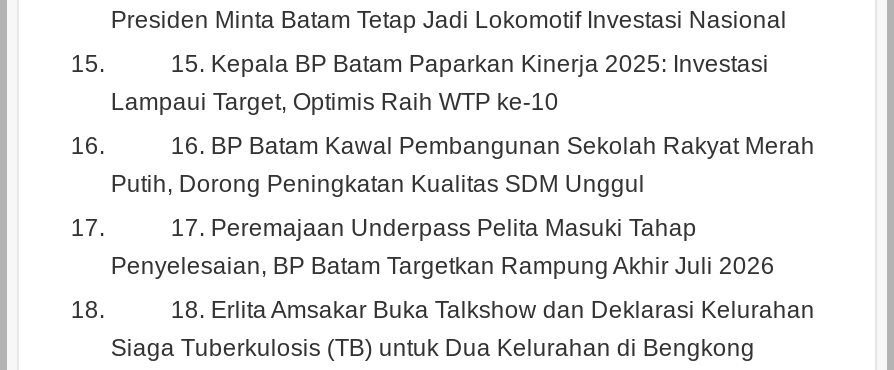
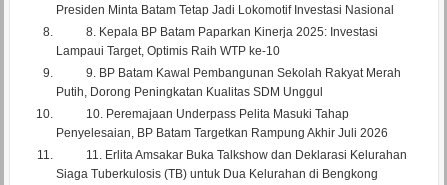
[171,50,769,78] 15. Kepala BP Batam Paparkan Kinerja 2025: Investasi -> [86,25,378,39] 8. Kepala BP Batam Paparkan Kinerja 2025: Investasi
[171,132,815,160] 16. BP Batam Kawal Pembangunan Sekolah Rakyat Merah -> [86,66,401,80] 9. BP Batam Kawal Pembangunan Sekolah Rakyat Merah
[171,214,697,242] 17. Peremajaan Underpass Pelita Masuki Tahap -> [86,107,349,121] 10. Peremajaan Underpass Pelita Masuki Tahap
[171,296,815,324] 18. Erlita Amsakar Buka Talkshow dan Deklarasi Kelurahan -> [86,148,407,162] 11. Erlita Amsakar Buka Talkshow dan Deklarasi Kelurahan

